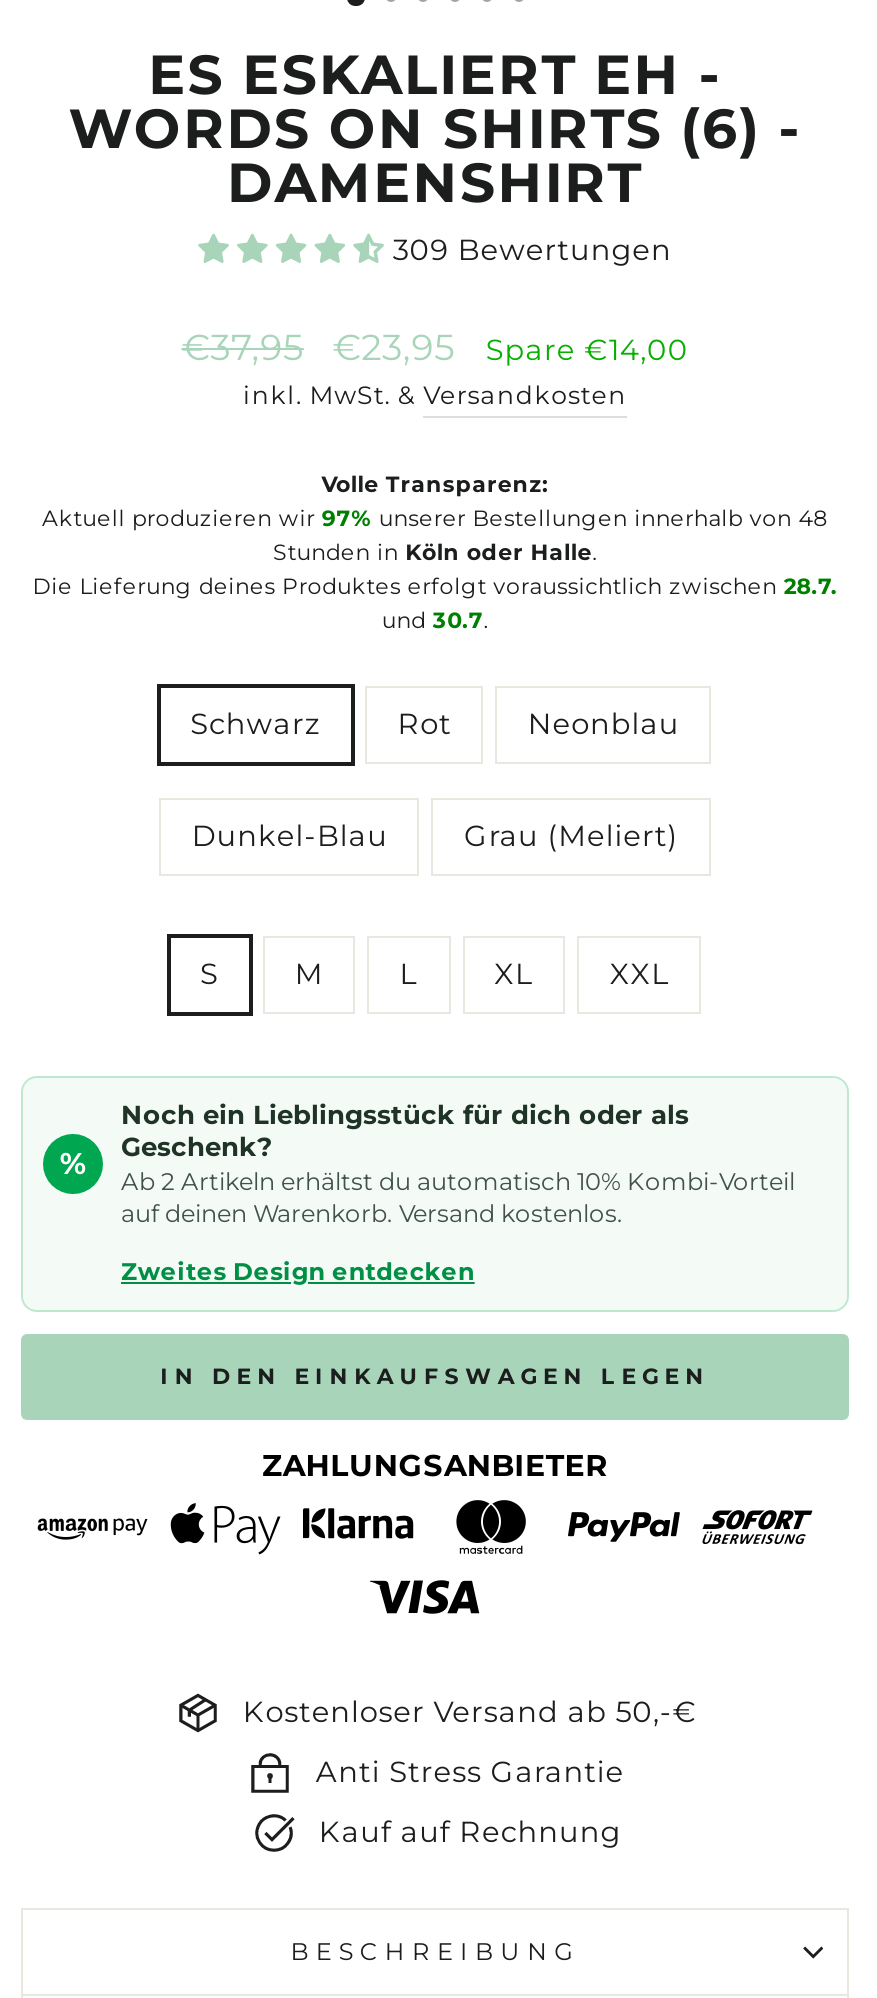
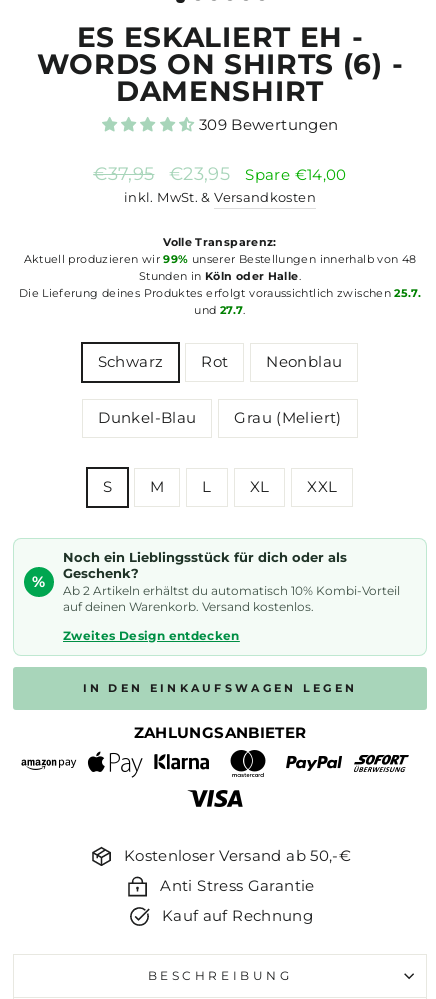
[42,504,828,532] Aktuell produzieren wir 97% unserer Bestellungen innerhalb von 48 -> [23,252,416,266] Aktuell produzieren wir 99% unserer Bestellungen innerhalb von 48
[33,572,837,600] Die Lieferung deines Produktes erfolgt voraussichtlich zwischen 28.7. -> [19,286,421,300] Die Lieferung deines Produktes erfolgt voraussichtlich zwischen 25.7.
[382,606,488,634] und 30.7. -> [194,303,246,317] und 27.7.

